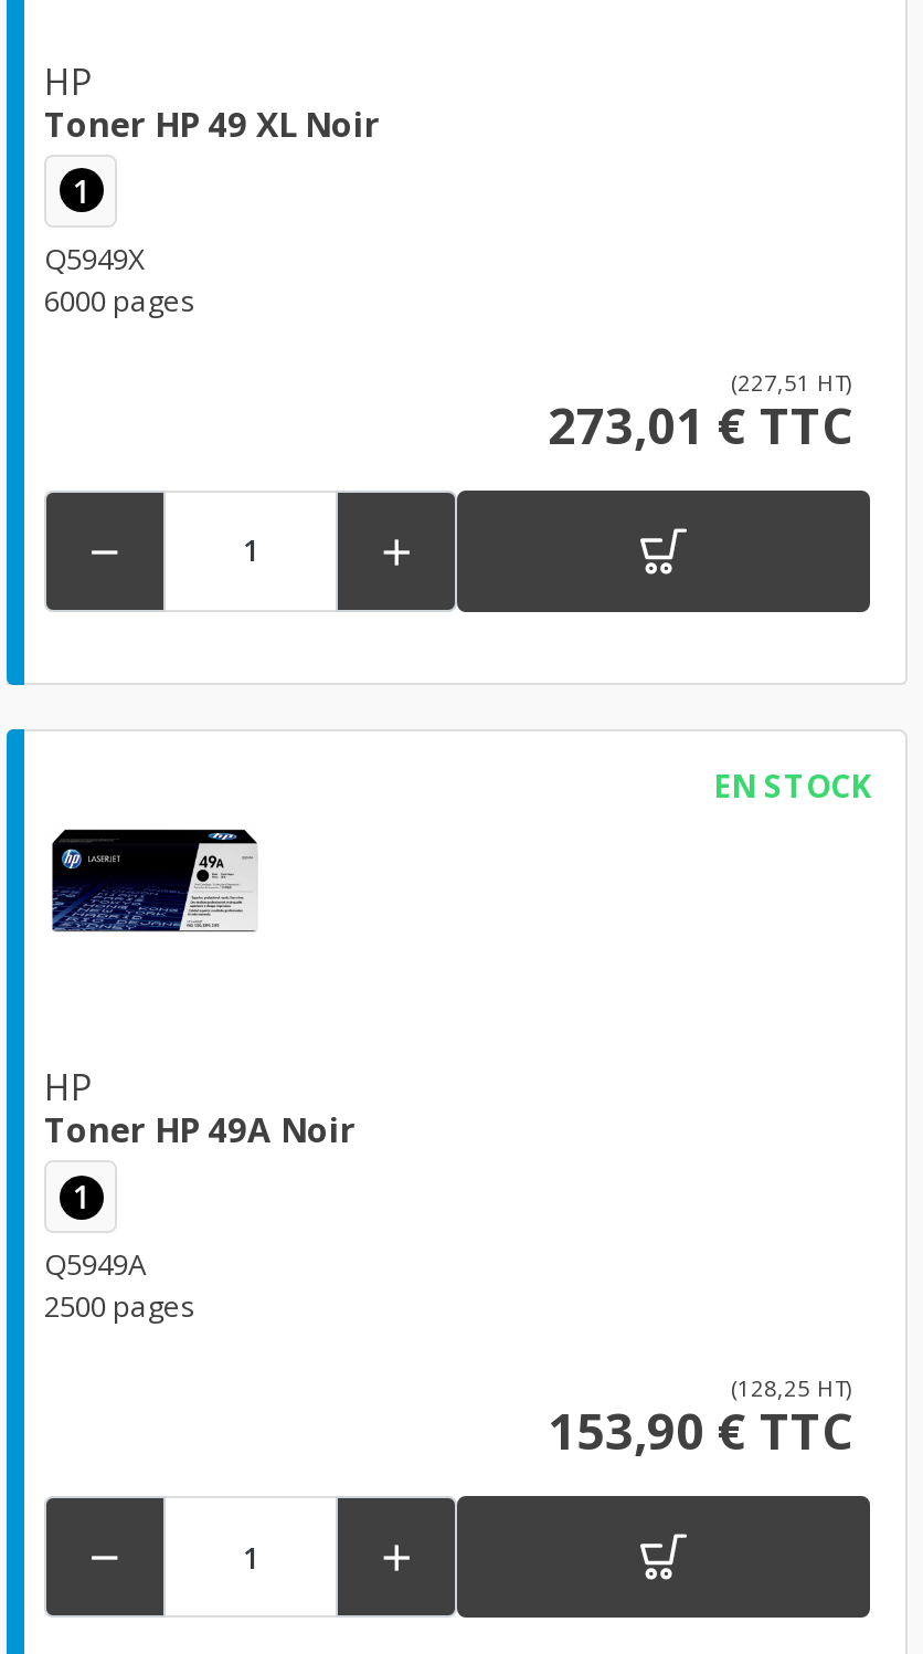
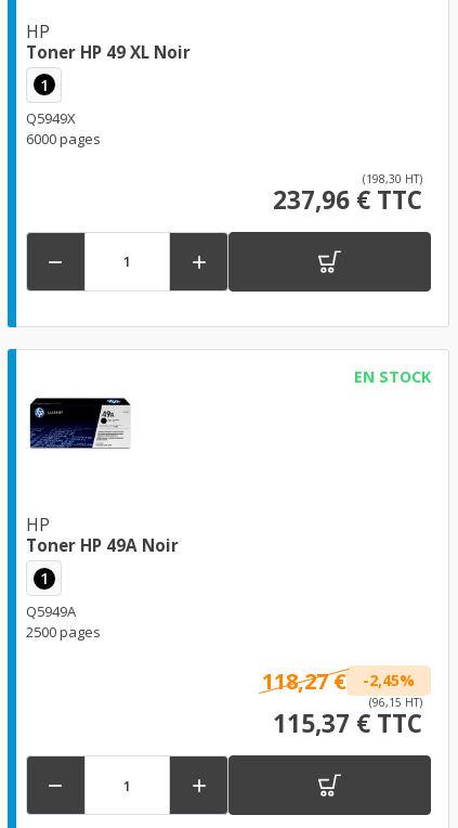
[731,366,852,397] (227,51 HT) -> [363,171,422,186] (198,30 HT)
[548,391,852,459] 273,01 € TTC -> [273,183,422,217] 237,96 € TTC
[548,1373,852,1466] (128,25 HT) | 153,90 € TTC -> [262,666,422,741] 118,27 € | -2,45% | (96,15 HT) | 115,37 € TTC

